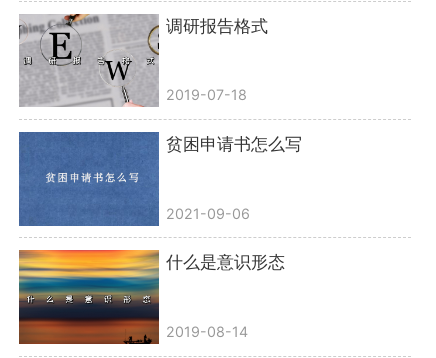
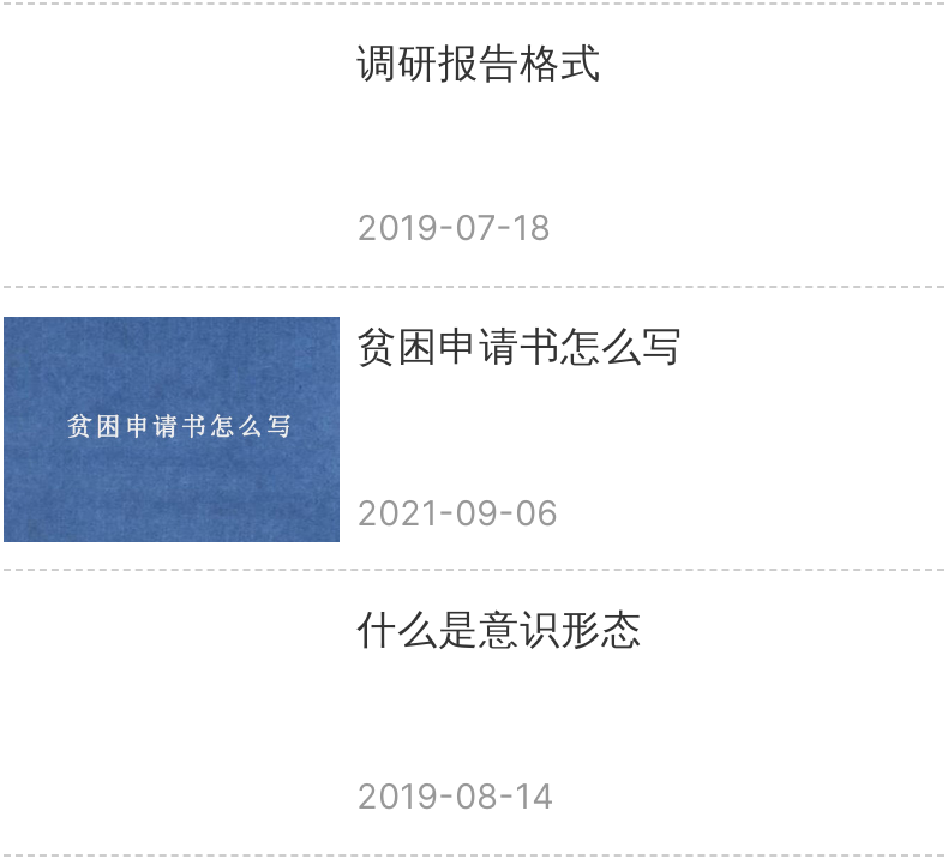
[18,13,160,108] [image] -> none
[18,249,160,345] [image] -> none

